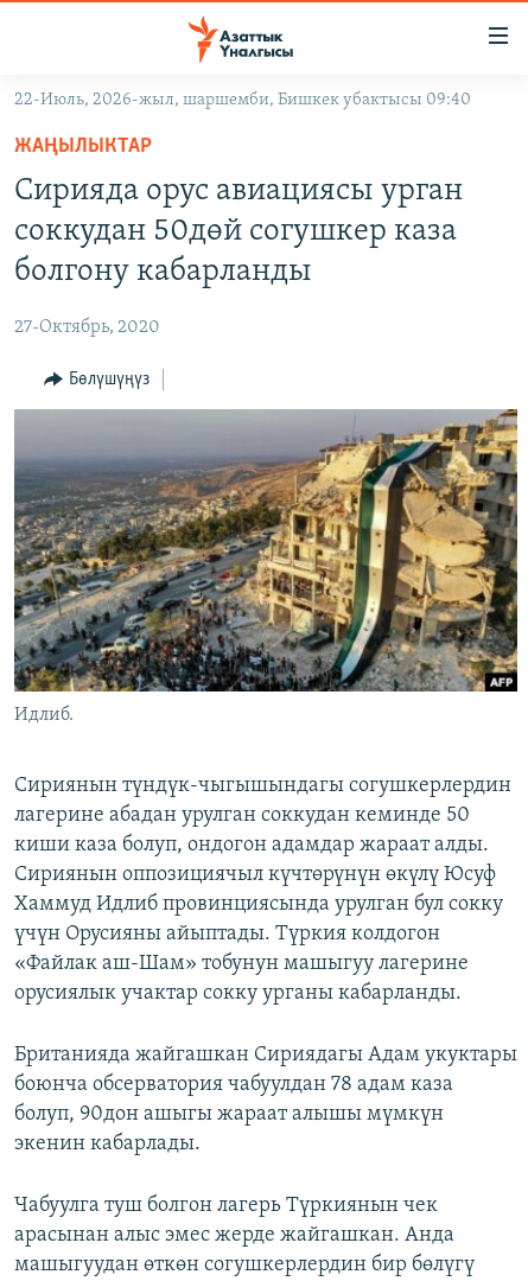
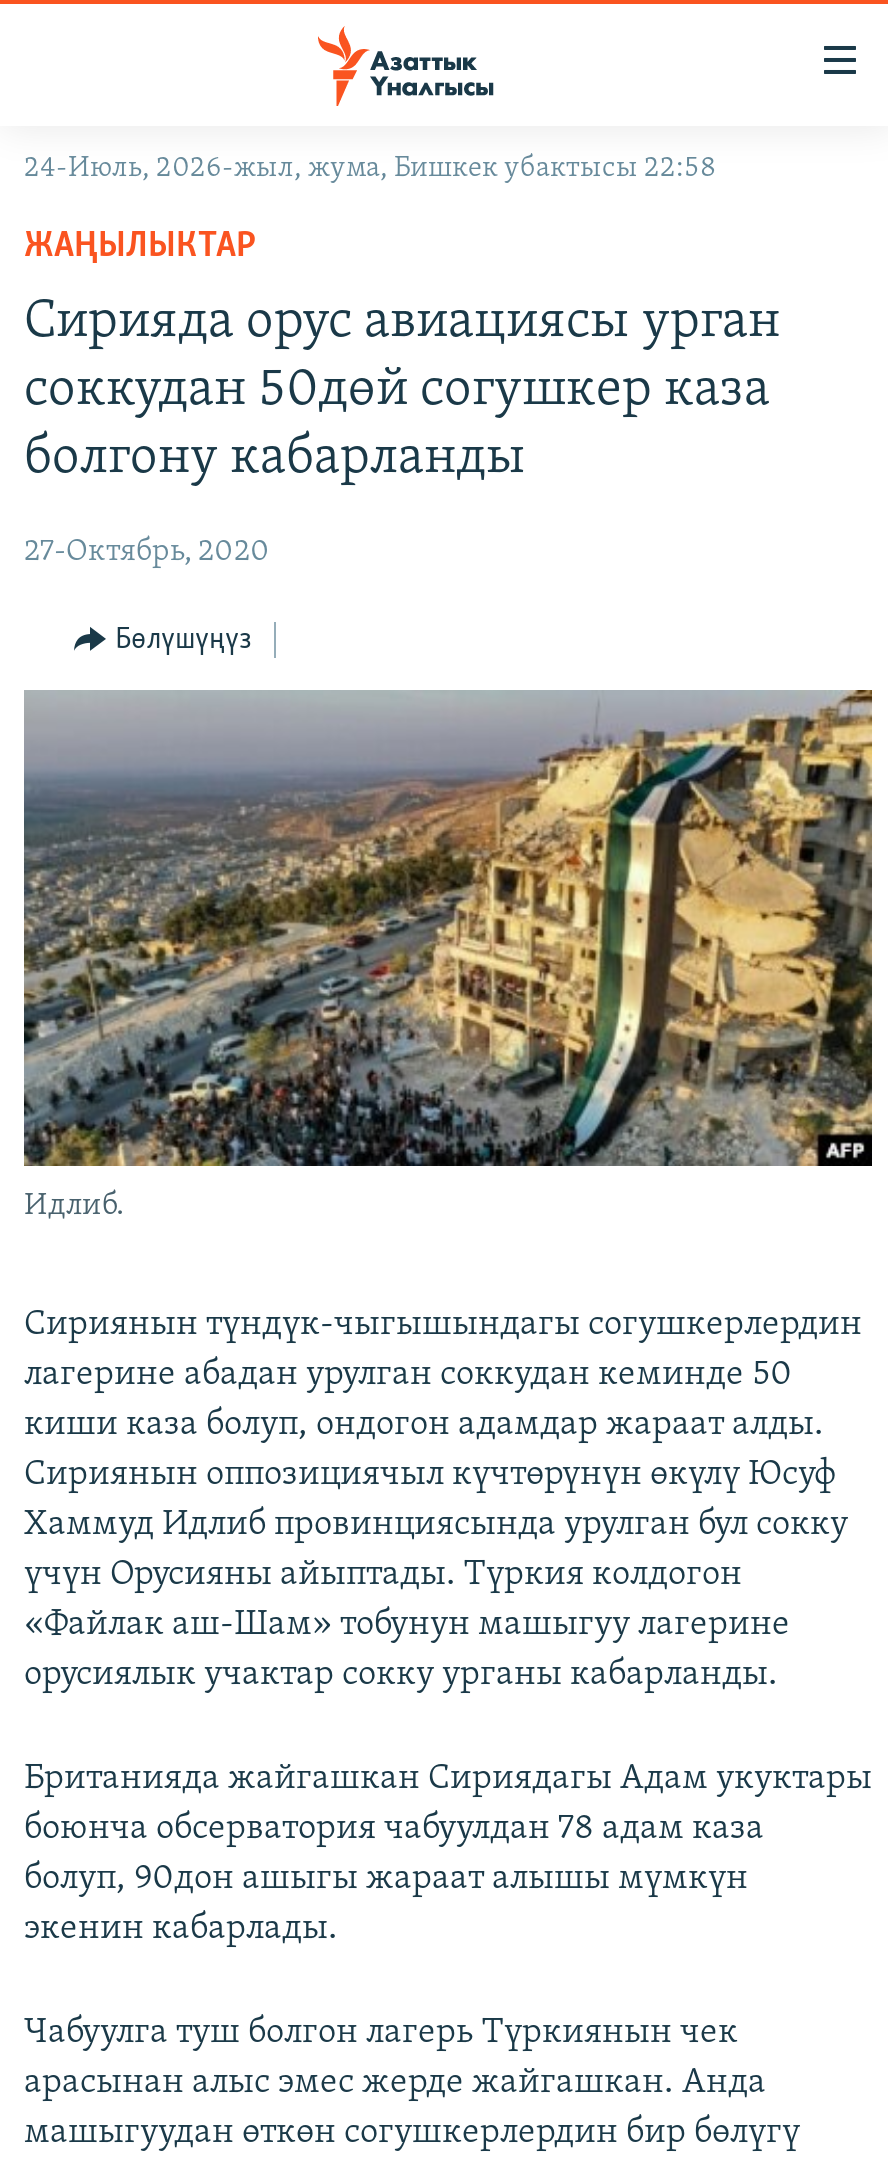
[14,91,471,109] 22-Июль, 2026-жыл, шаршемби, Бишкек убактысы 09:40 -> [24,154,716,184] 24-Июль, 2026-жыл, жума, Бишкек убактысы 22:58

